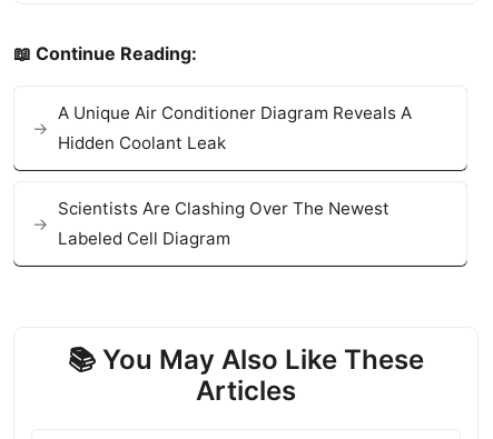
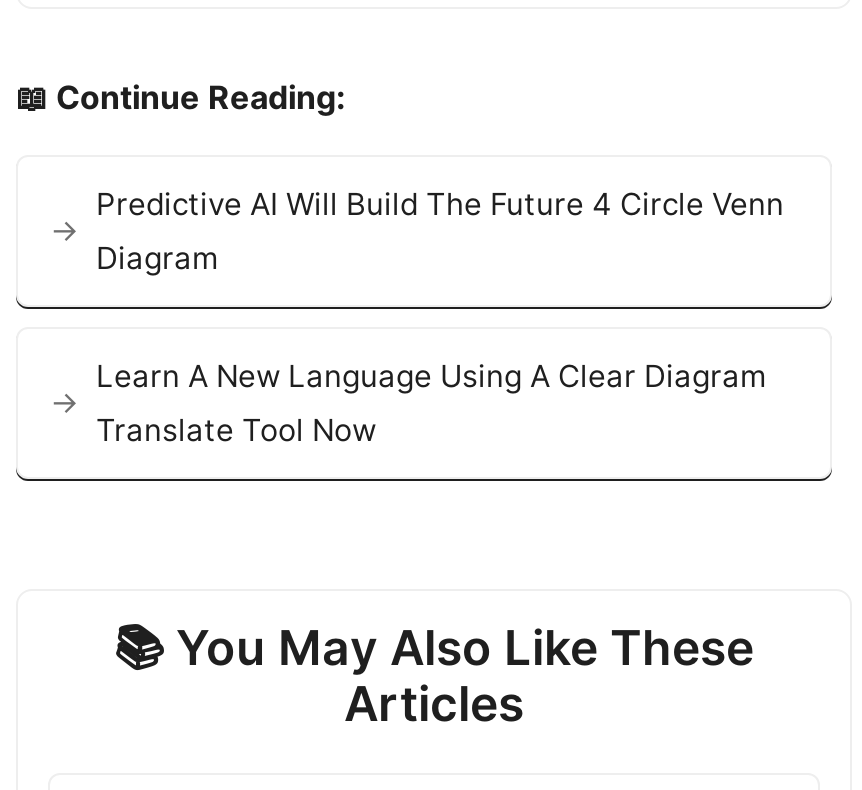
[58,102,412,153] A Unique Air Conditioner Diagram Reveals A | Hidden Coolant Leak -> [96,184,784,276] Predictive AI Will Build The Future 4 Circle Venn | Diagram
[58,198,390,249] Scientists Are Clashing Over The Newest | Labeled Cell Diagram -> [96,356,766,448] Learn A New Language Using A Clear Diagram | Translate Tool Now

